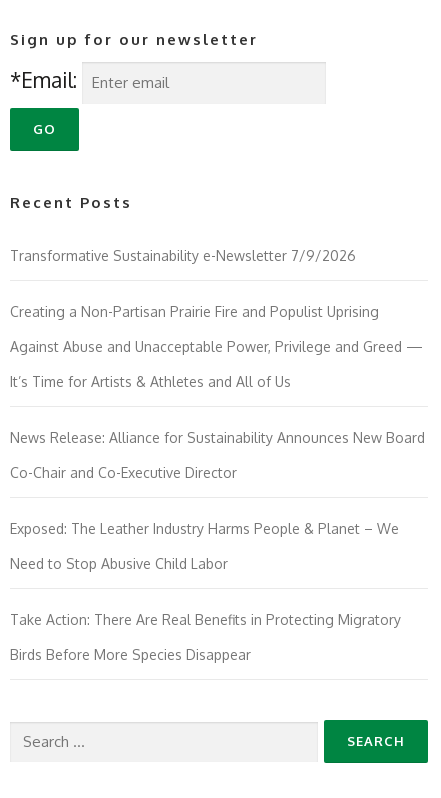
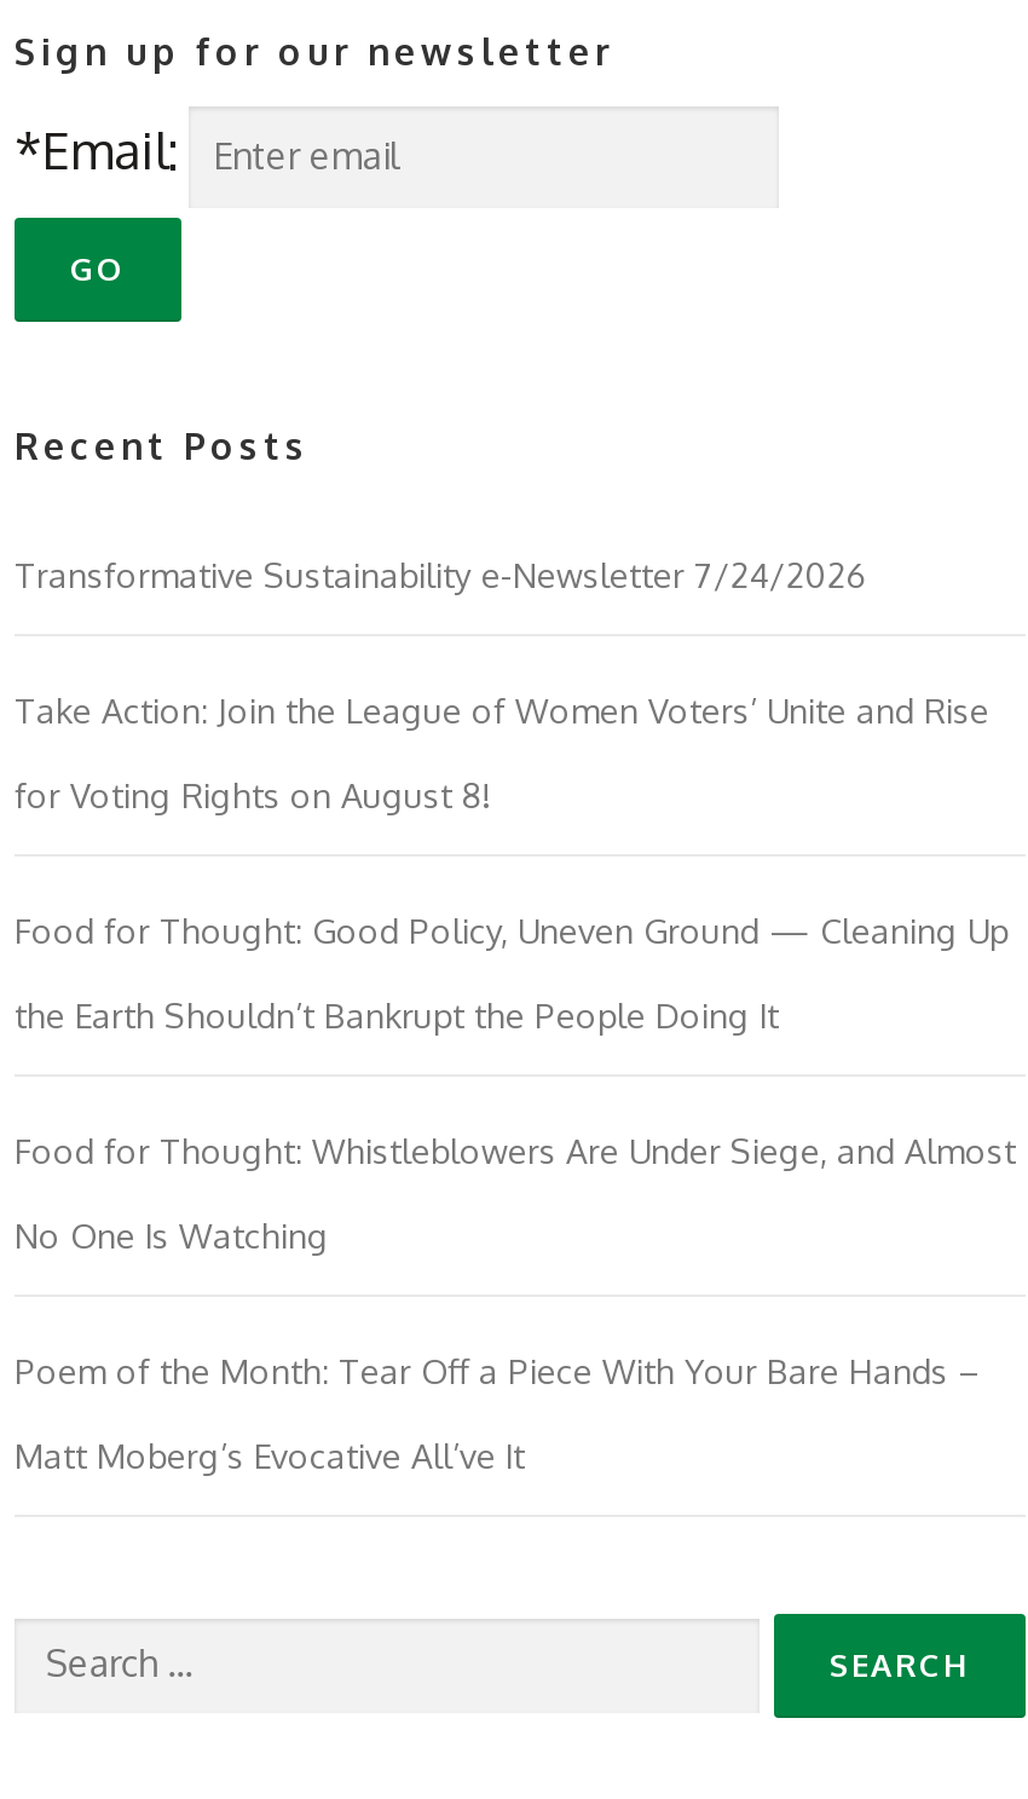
[10,247,427,663] Transformative Sustainability e-Newsletter 7/9/2026 | Creating a Non-Partisan Prairie Fire and Populist Uprising | Against Abuse and Unacceptable Power, Privilege and Greed — | It’s Time for Artists & Athletes and All of Us | News Release: Alliance for Sustainability Announces New Board | Co-Chair and Co-Executive Director | Exposed: The Leather Industry Harms People & Planet – We | Need to Stop Abusive Child Labor | Take Action: There Are Real Benefits in Protecting Migratory | Birds Before More Species Disappear -> [15,553,1016,1475] Transformative Sustainability e-Newsletter 7/24/2026 | Take Action: Join the League of Women Voters’ Unite and Rise | for Voting Rights on August 8! | Food for Thought: Good Policy, Uneven Ground — Cleaning Up | the Earth Shouldn’t Bankrupt the People Doing It | Food for Thought: Whistleblowers Are Under Siege, and Almost | No One Is Watching | Poem of the Month: Tear Off a Piece With Your Bare Hands – | Matt Moberg’s Evocative All’ve It

